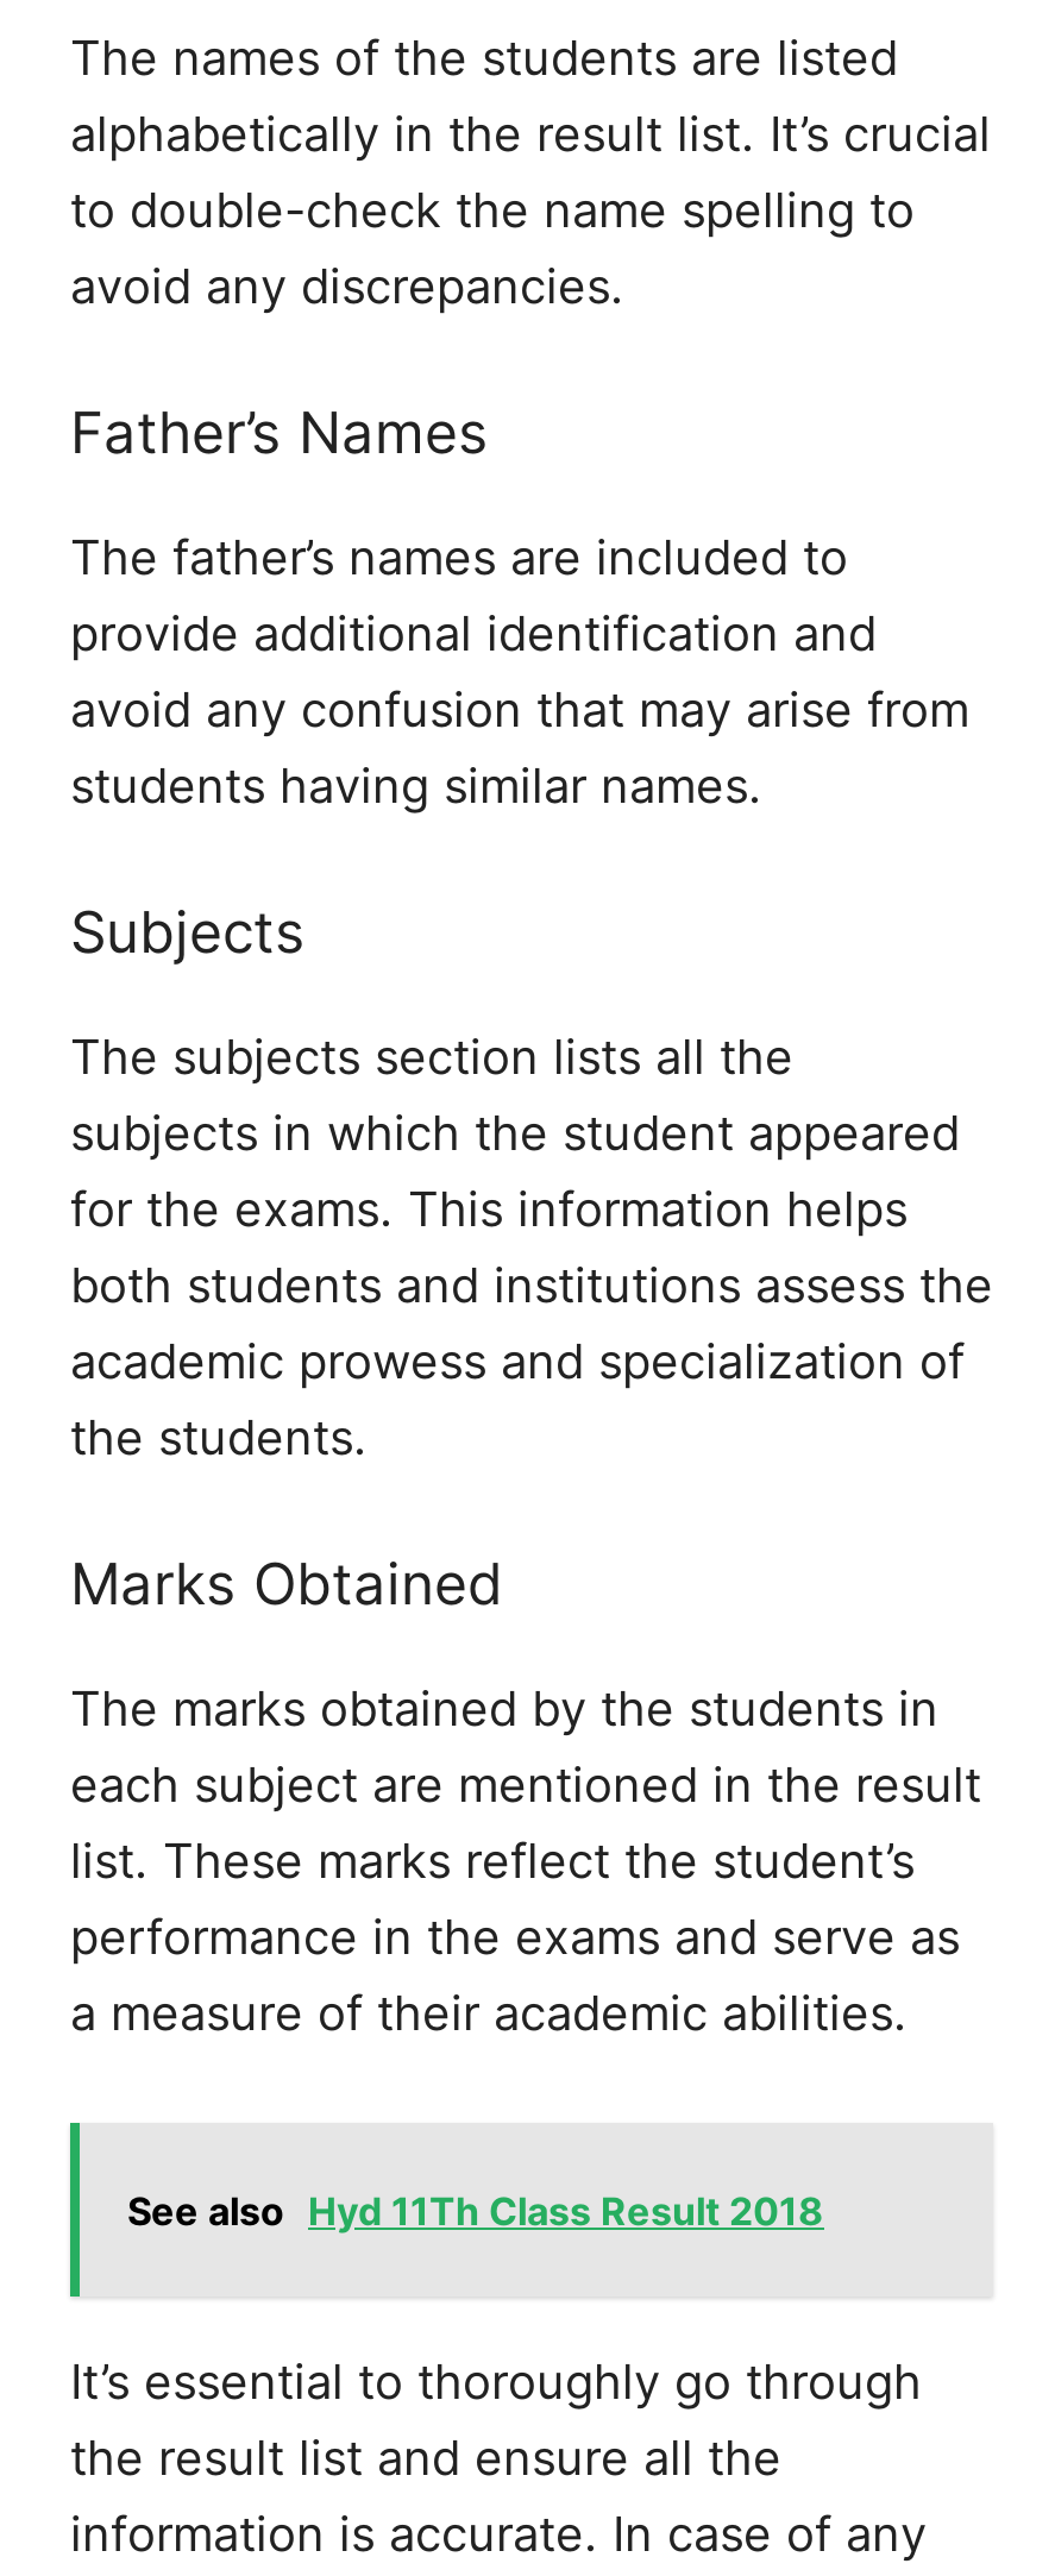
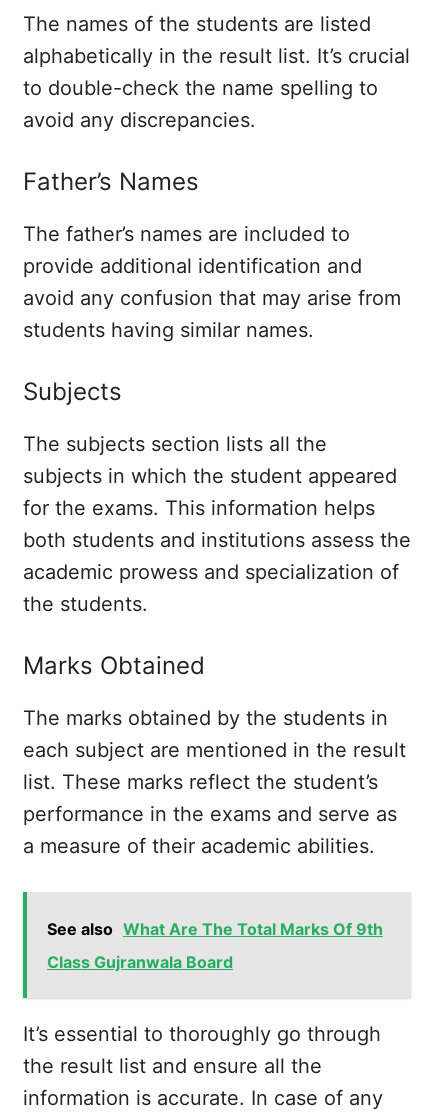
[127,2187,824,2235] See also Hyd 11Th Class Result 2018 -> [47,919,383,972] See also What Are The Total Marks Of 9th | Class Gujranwala Board

